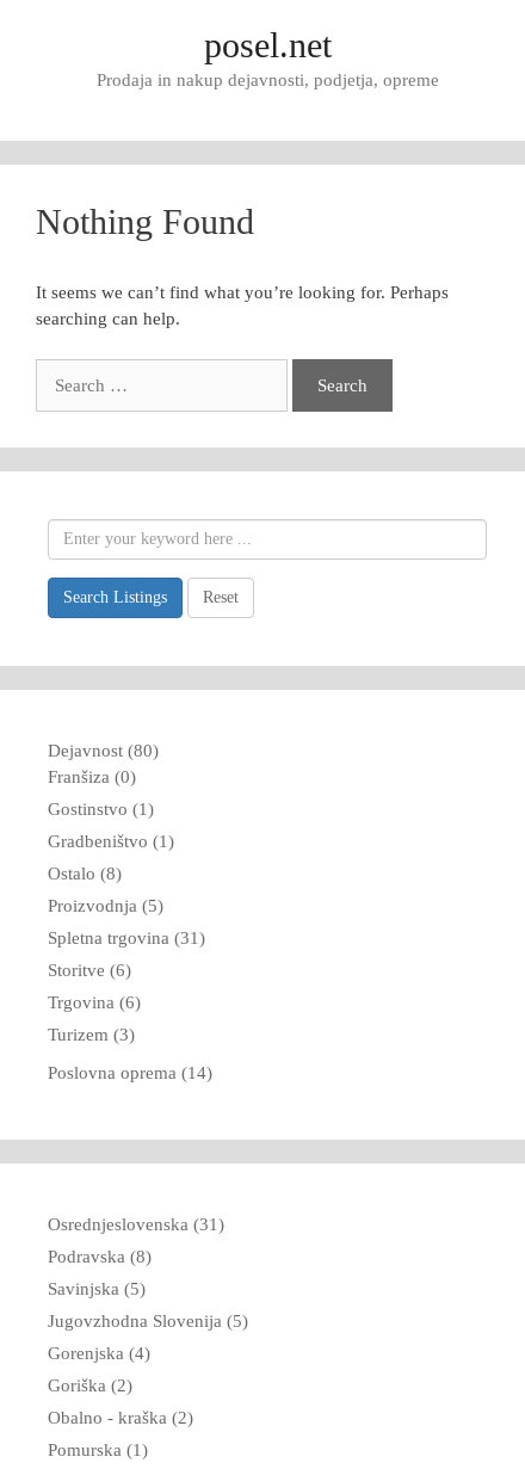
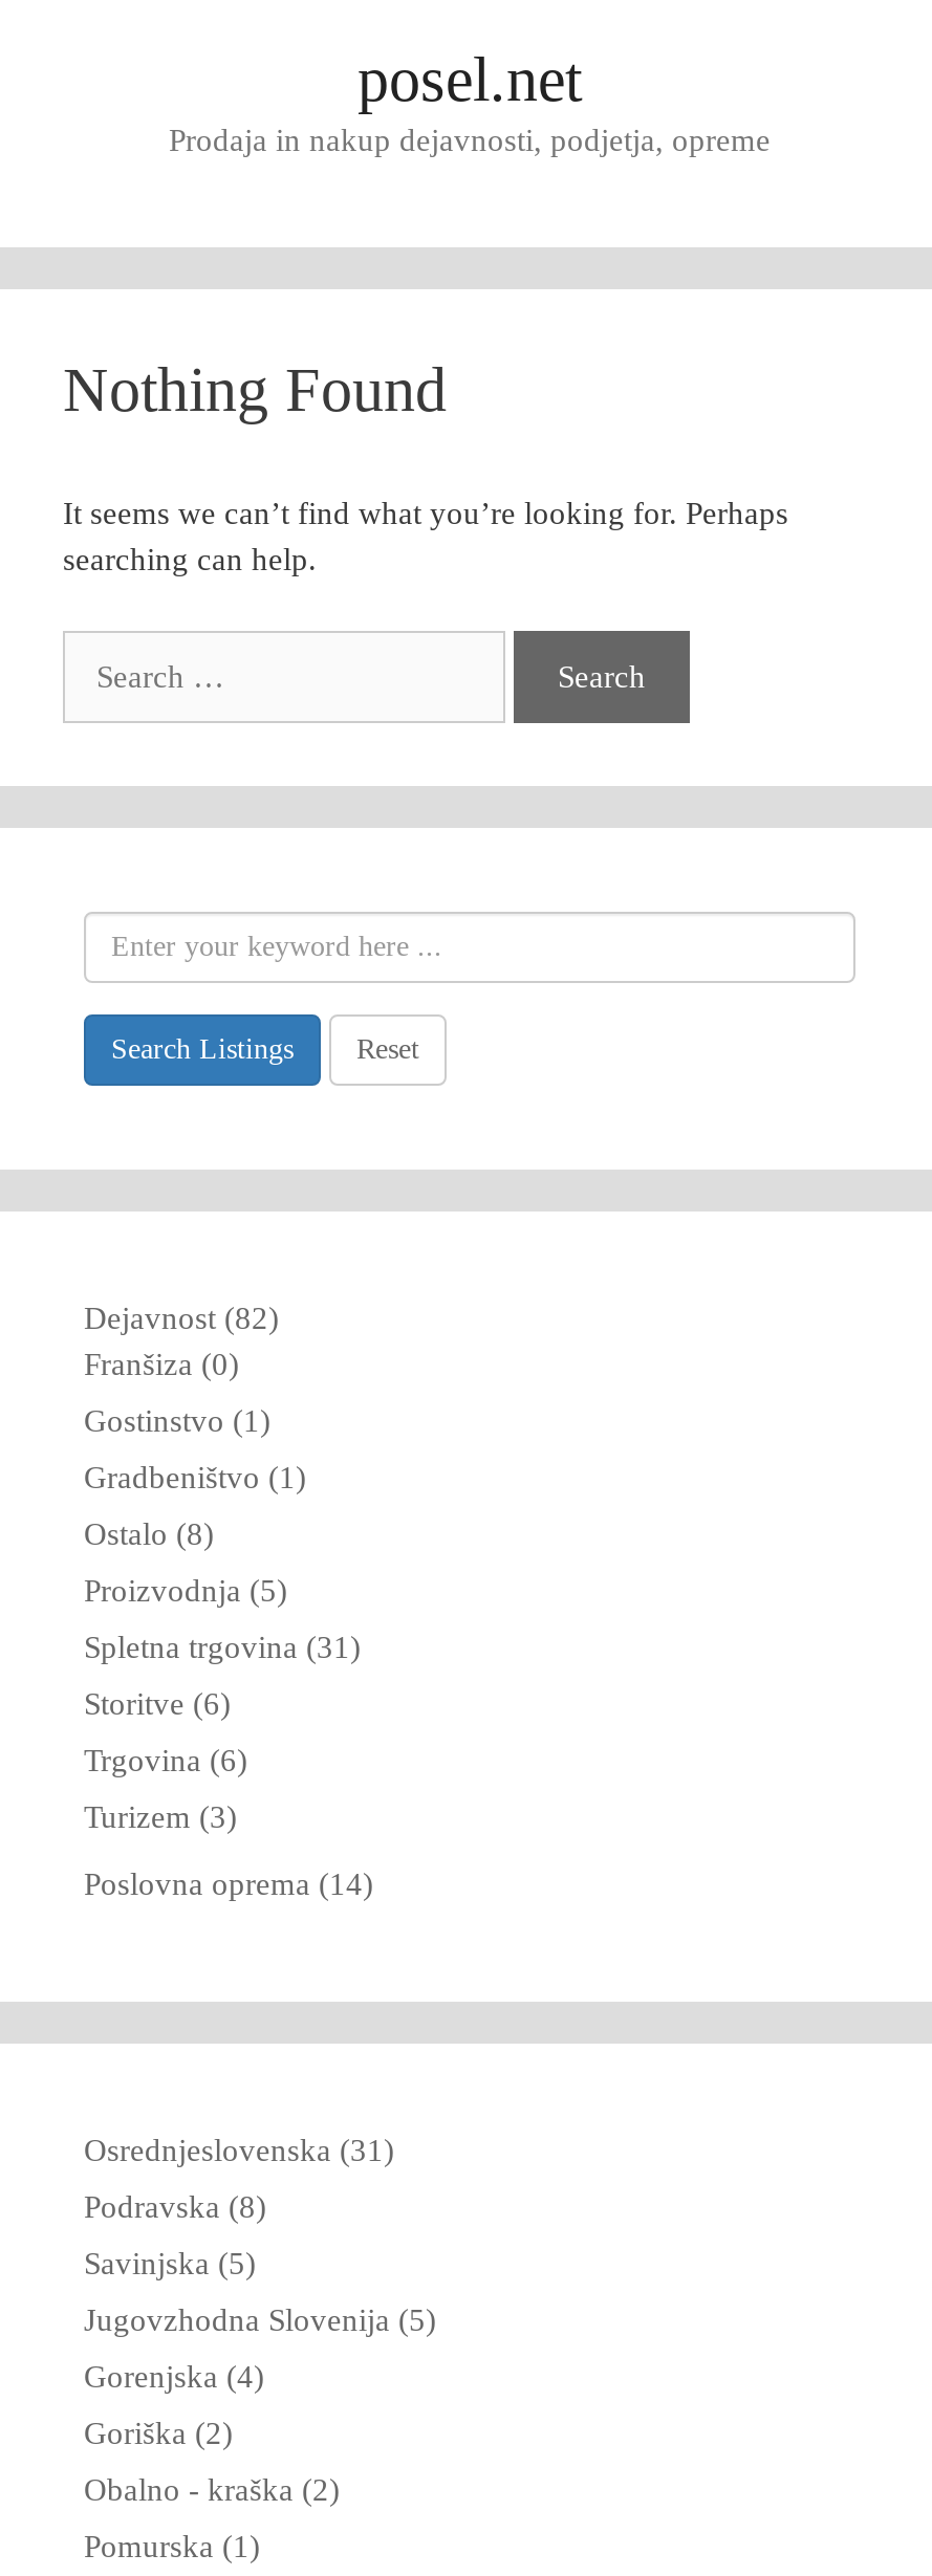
[48,740,159,760] Dejavnost (80) -> [84,1301,279,1334] Dejavnost (82)

